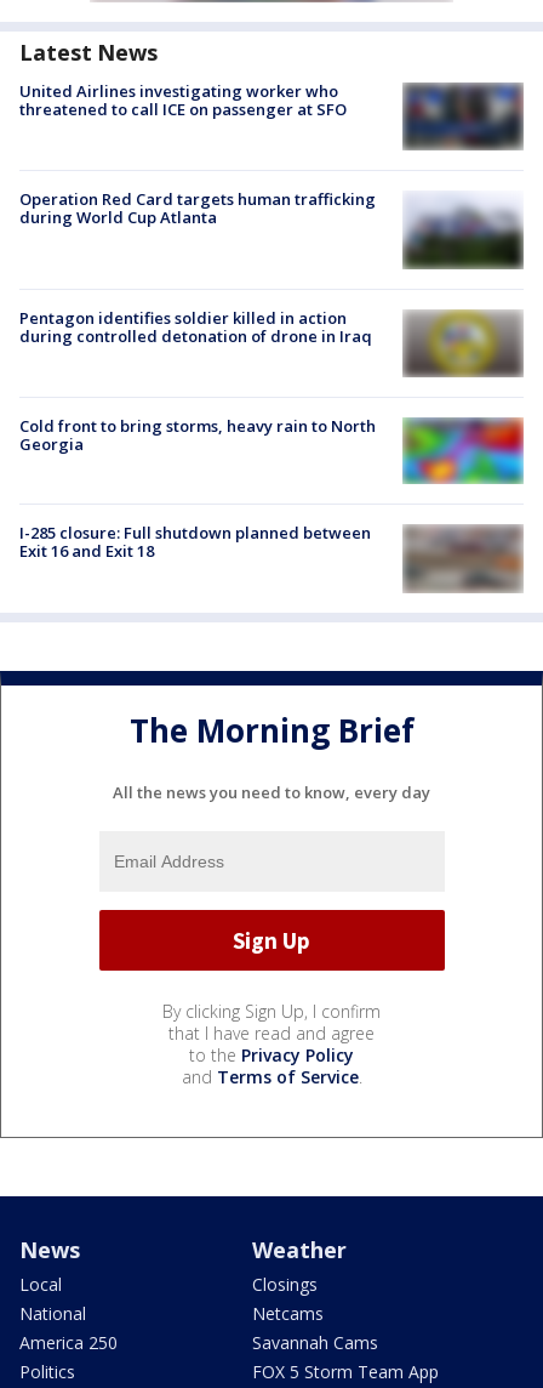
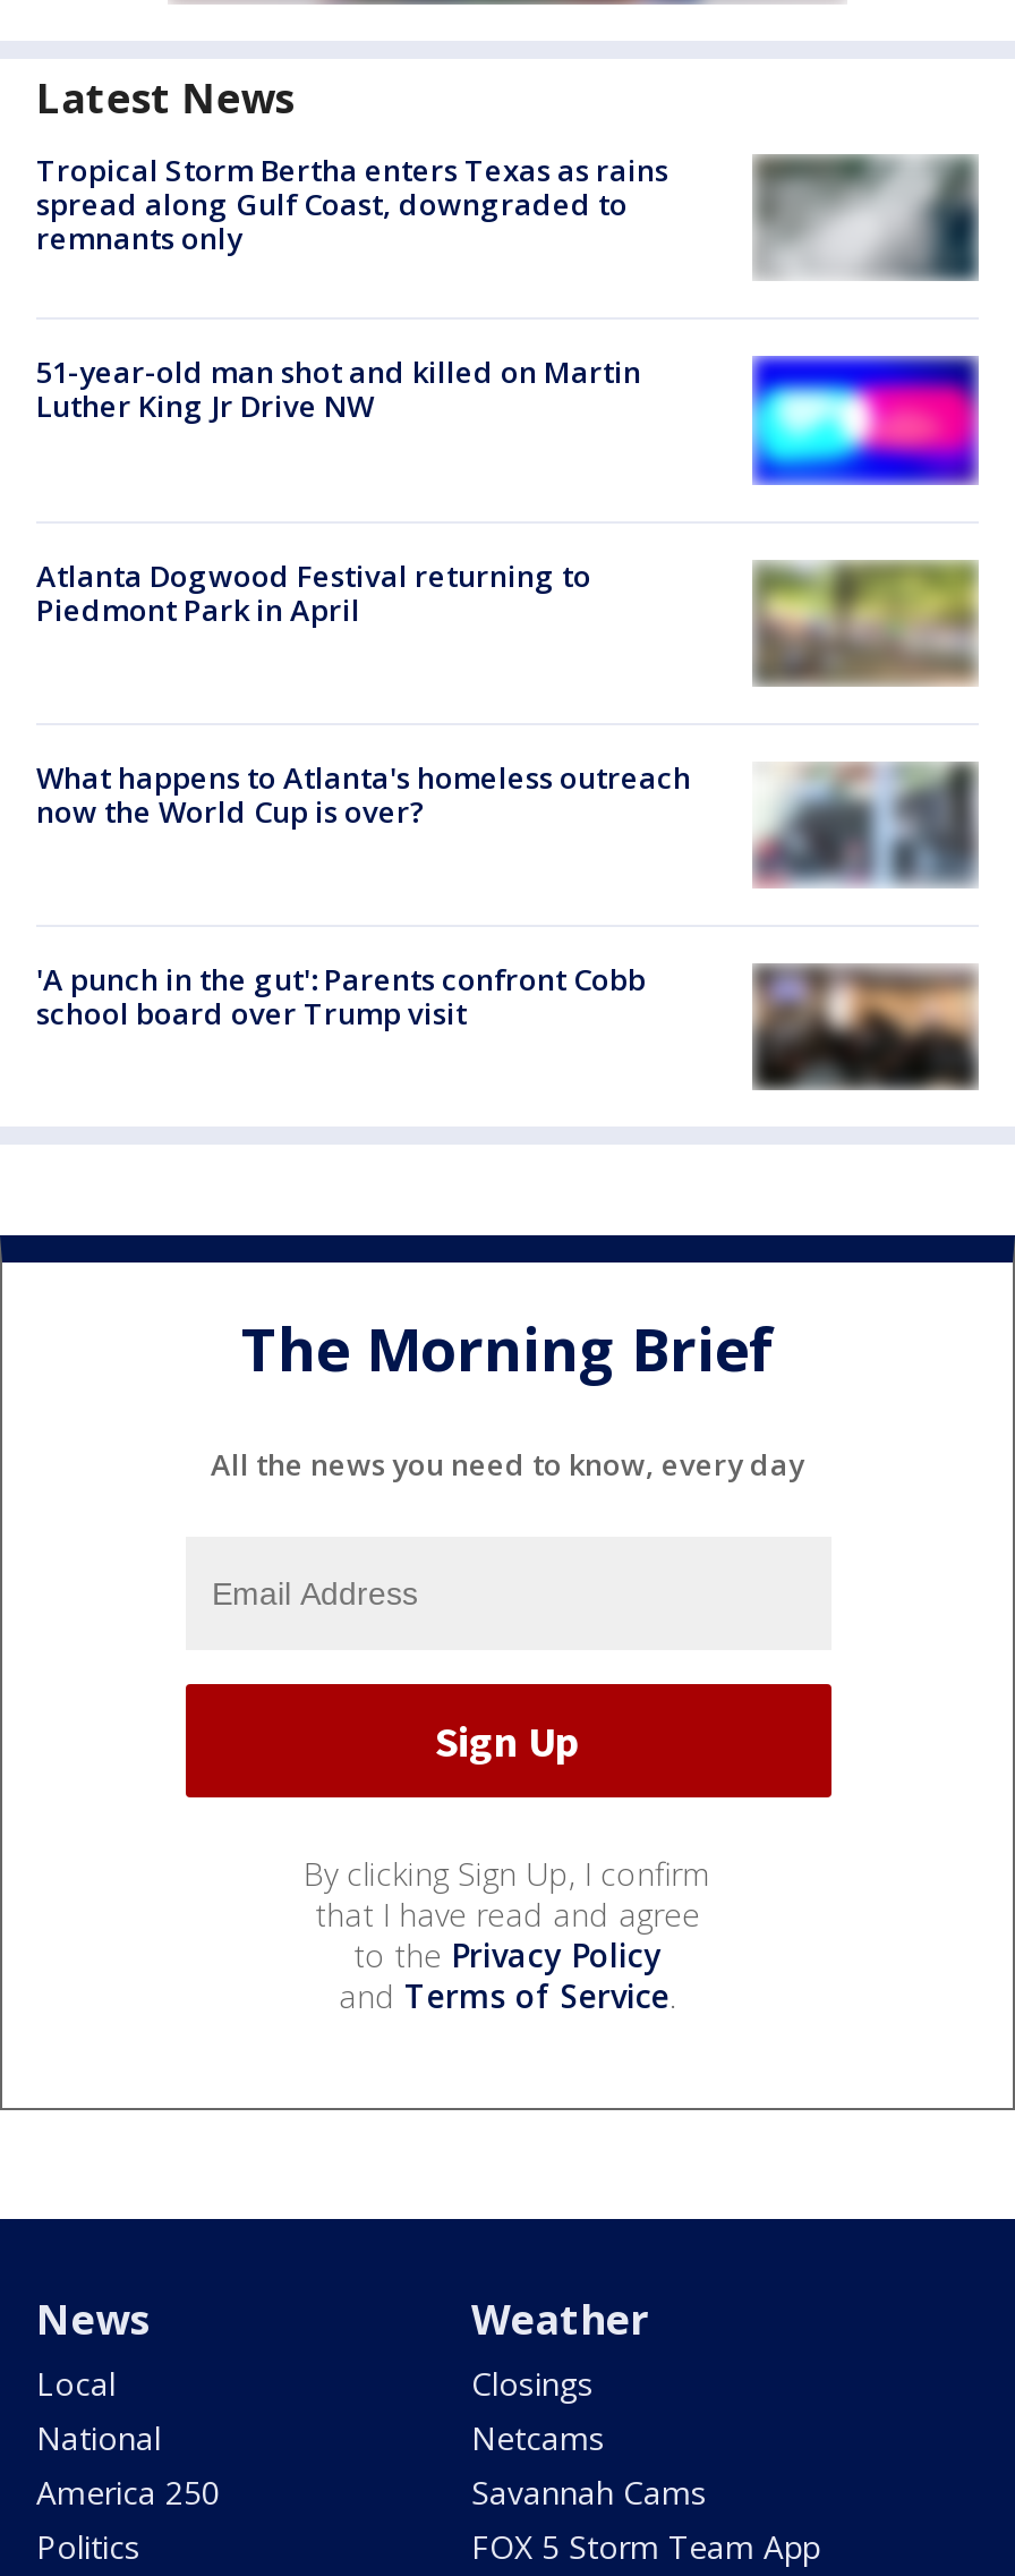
[19,80,347,120] United Airlines investigating worker who | threatened to call ICE on passenger at SFO -> [36,150,668,258] Tropical Storm Bertha enters Texas as rains | spread along Gulf Coast, downgraded to | remnants only
[404,83,518,150] [image] -> [757,156,970,281] [image]
[19,188,376,228] Operation Red Card targets human trafficking | during World Cup Atlanta -> [36,352,641,427] 51-year-old man shot and killed on Martin | Luther King Jr Drive NW
[401,199,525,271] [image] -> [750,354,981,487] [image]
[19,307,372,347] Pentagon identifies soldier killed in action | during controlled detonation of drone in Iraq -> [36,554,591,629] Atlanta Dogwood Festival returning to | Piedmont Park in April
[405,309,522,377] [image] -> [754,560,976,687] [image]
[19,415,524,484] [image] | Cold front to bring storms, heavy rain to North | Georgia -> [36,757,979,889] [image] | What happens to Atlanta's homeless outreach | now the World Cup is over?
[19,522,371,562] I-285 closure: Full shutdown planned between | Exit 16 and Exit 18 -> [36,959,646,1034] 'A punch in the gut': Parents confront Cobb | school board over Trump visit
[405,527,521,593] [image] -> [757,966,976,1086] [image]

